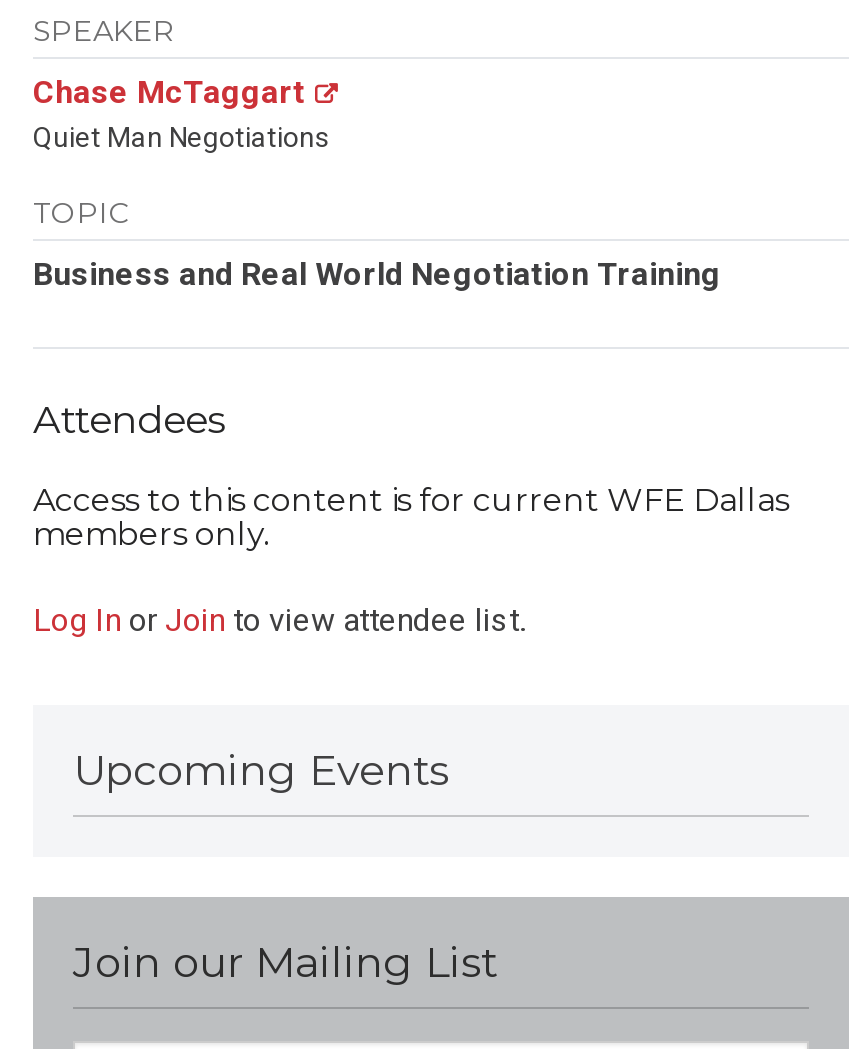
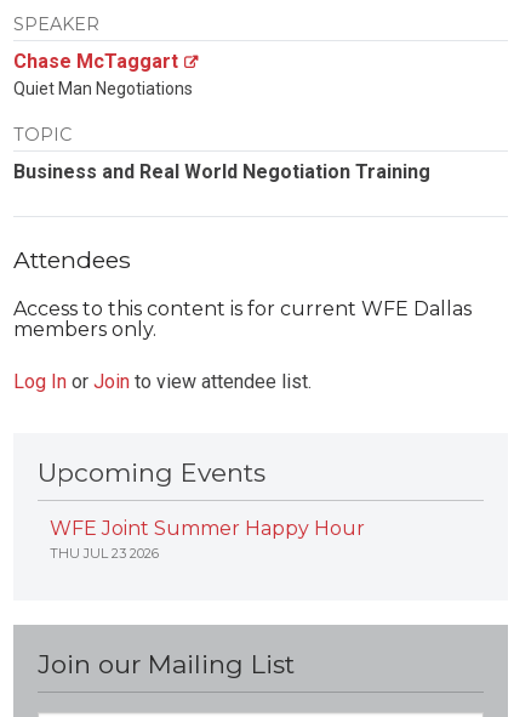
none -> [50,516,365,561] WFE Joint Summer Happy Hour | THU JUL 23 2026

